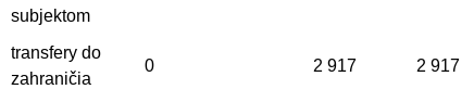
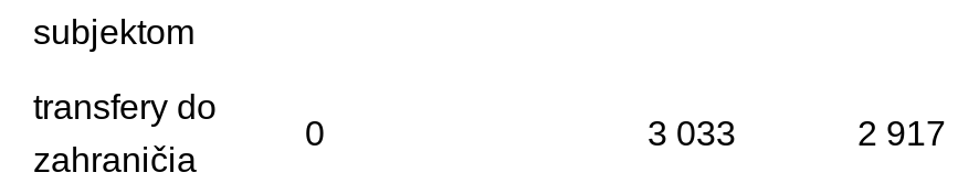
[313,56,357,75] 2 917 -> [648,114,736,151] 3 033

